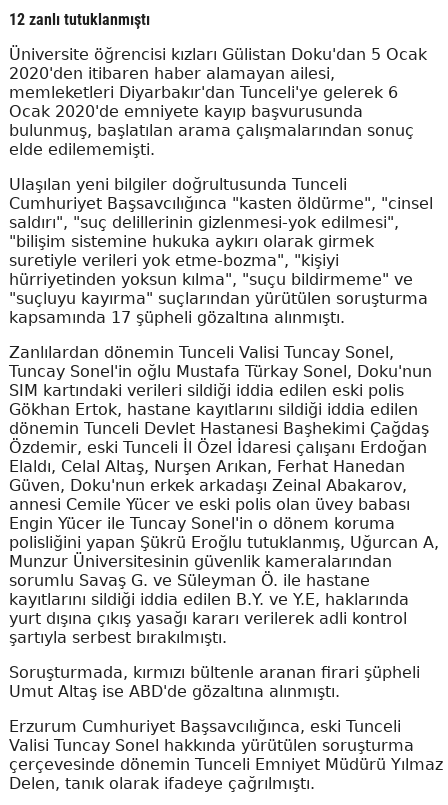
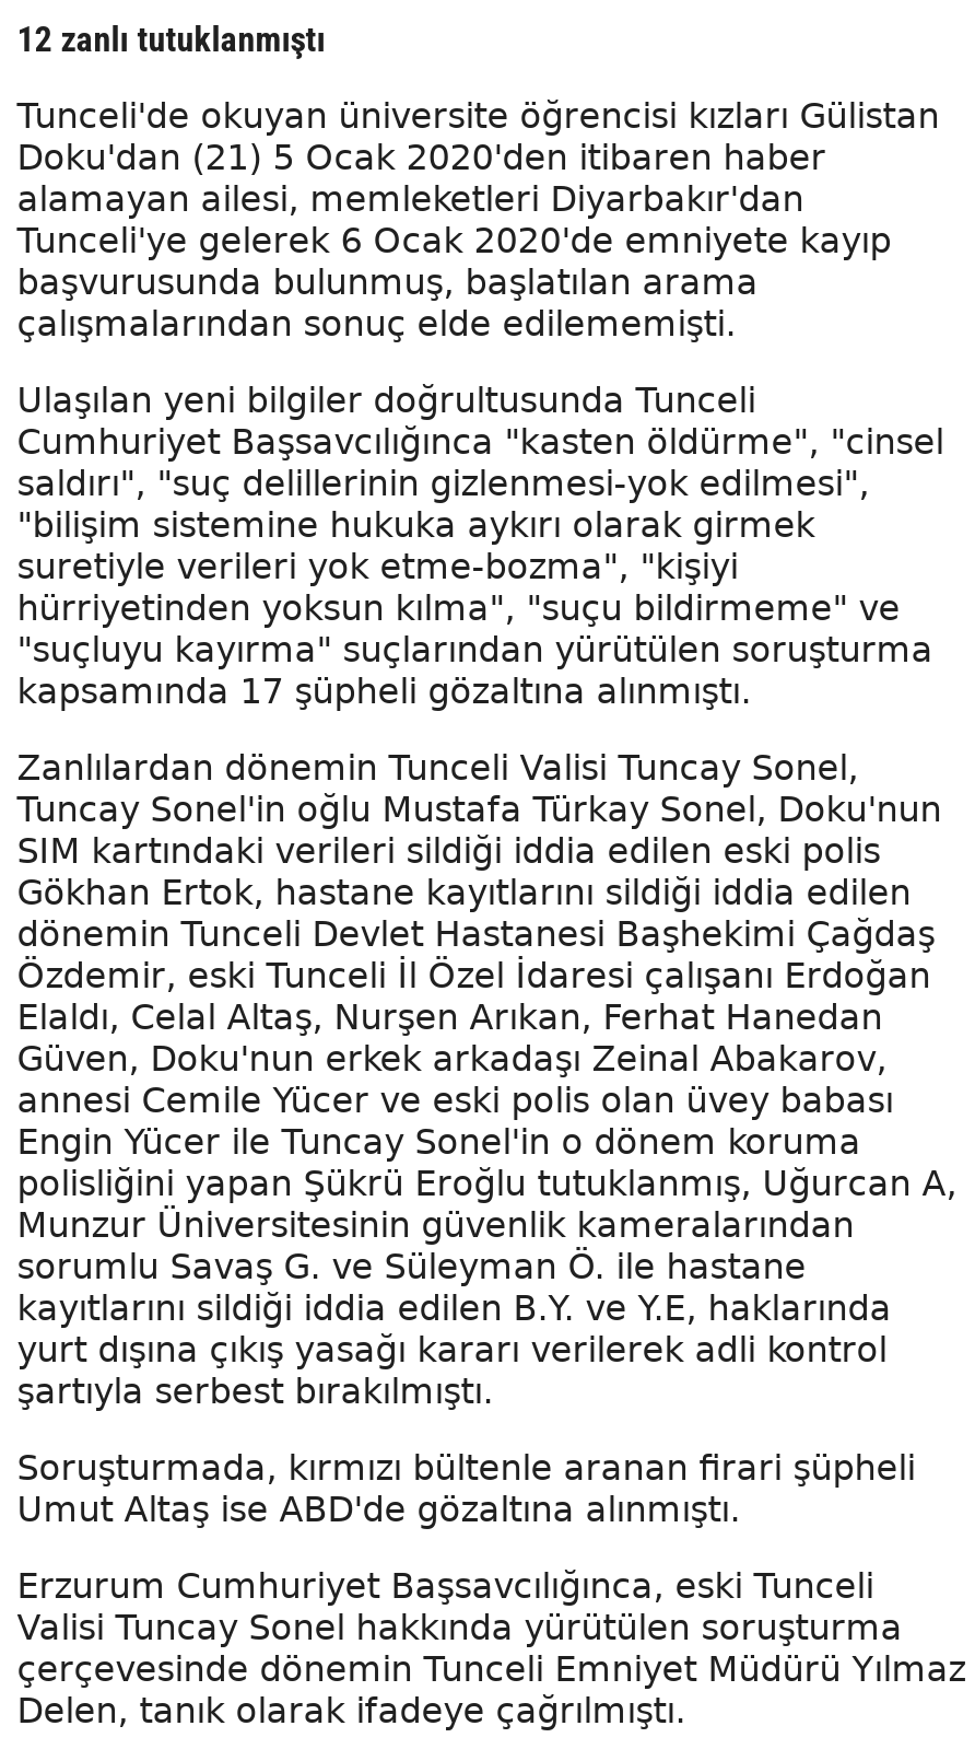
[9,45,427,159] Üniversite öğrencisi kızları Gülistan Doku'dan 5 Ocak | 2020'den itibaren haber alamayan ailesi, | memleketleri Diyarbakır'dan Tunceli'ye gelerek 6 | Ocak 2020'de emniyete kayıp başvurusunda | bulunmuş, başlatılan arama çalışmalarından sonuç | elde edilememişti. -> [17,95,939,345] Tunceli'de okuyan üniversite öğrencisi kızları Gülistan | Doku'dan (21) 5 Ocak 2020'den itibaren haber | alamayan ailesi, memleketleri Diyarbakır'dan | Tunceli'ye gelerek 6 Ocak 2020'de emniyete kayıp | başvurusunda bulunmuş, başlatılan arama | çalışmalarından sonuç elde edilememişti.

